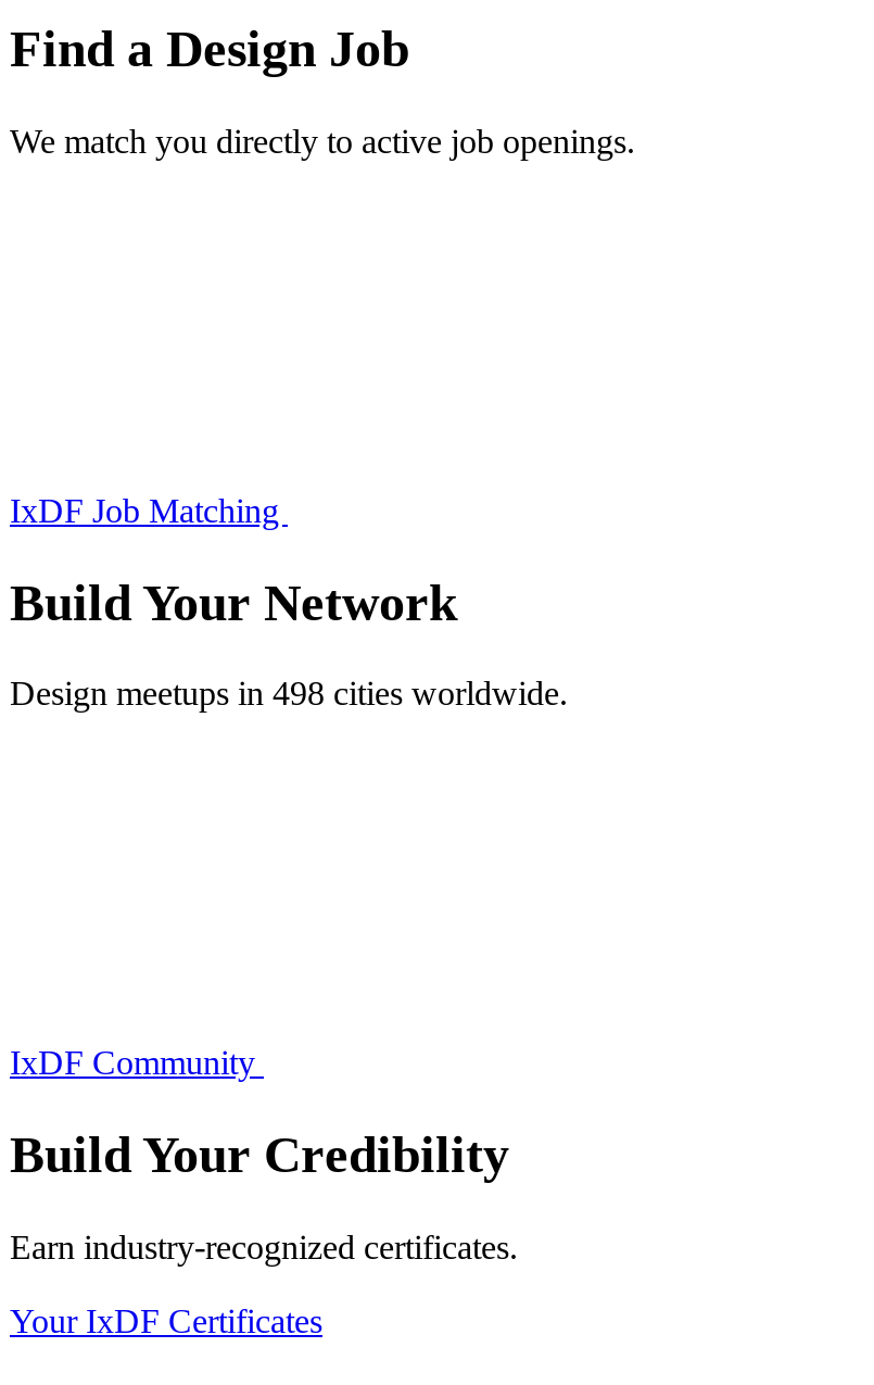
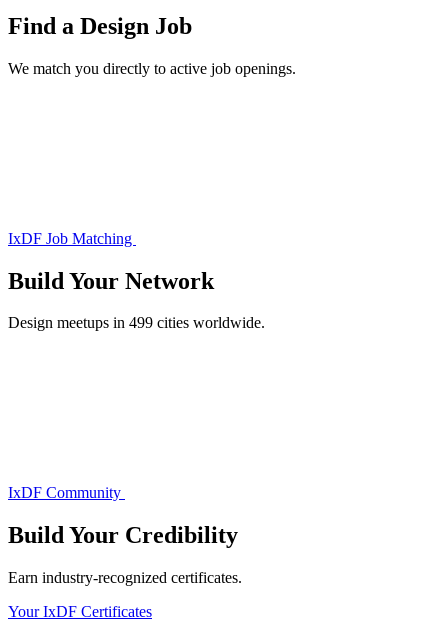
[10,675,568,712] Design meetups in 498 cities worldwide. -> [8,314,265,331] Design meetups in 499 cities worldwide.

